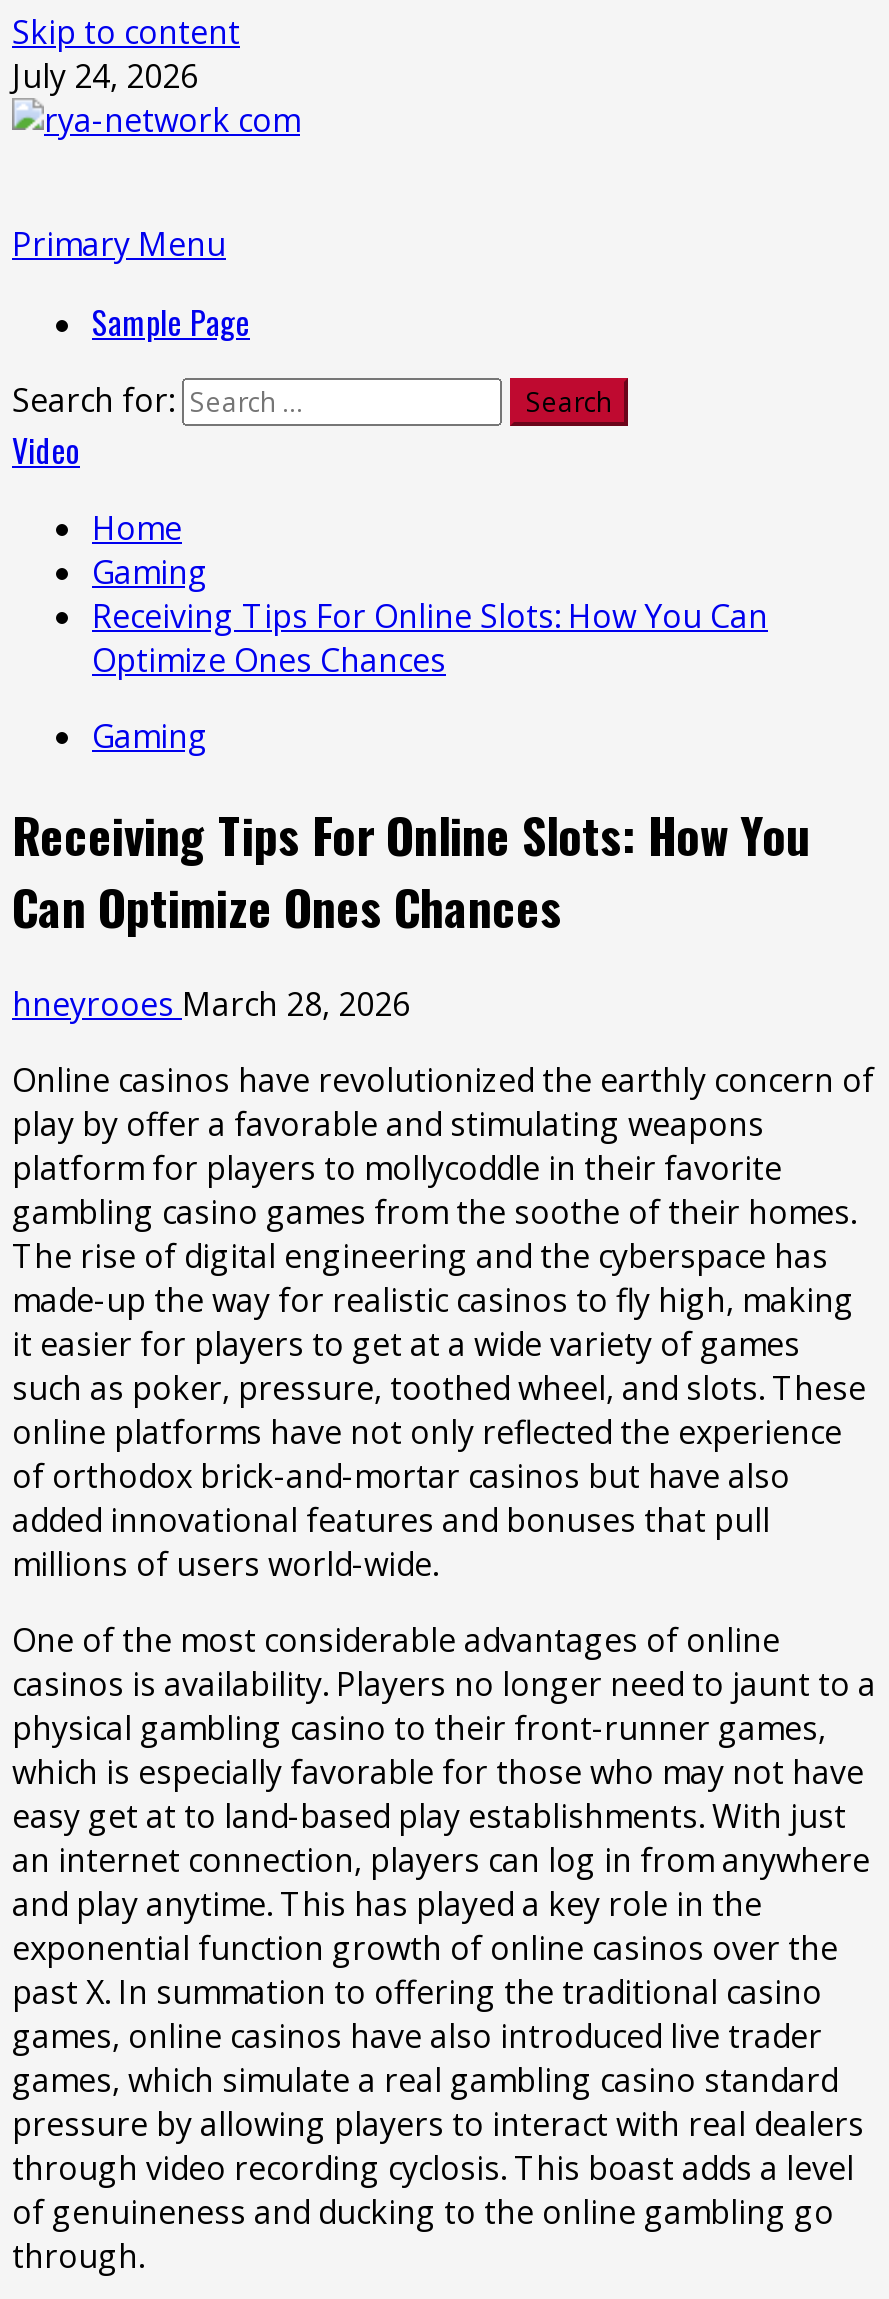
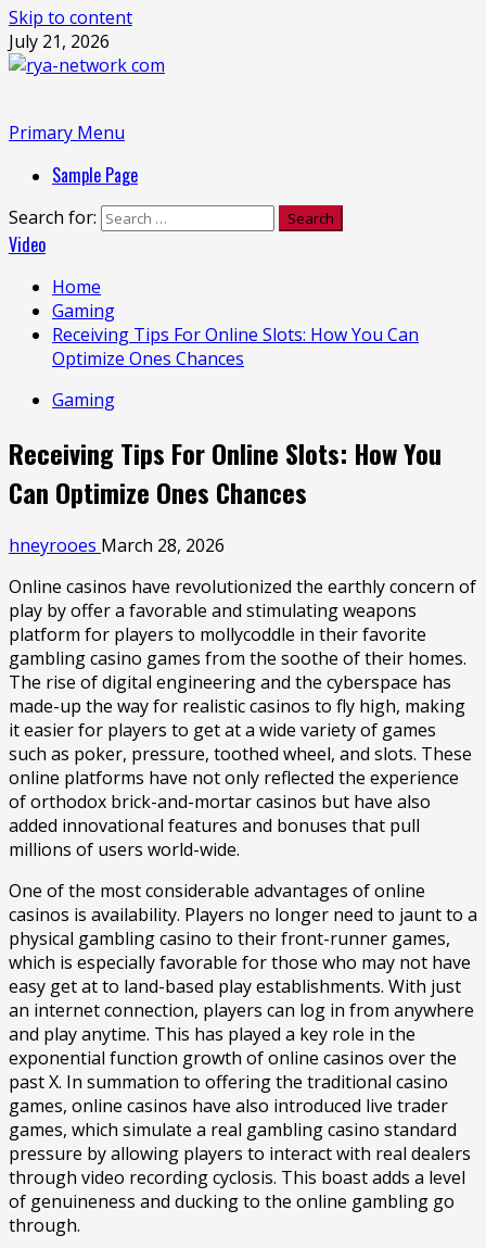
[12,54,198,98] July 24, 2026 -> [9,29,110,53] July 21, 2026

